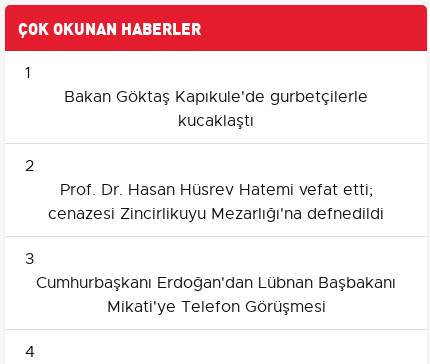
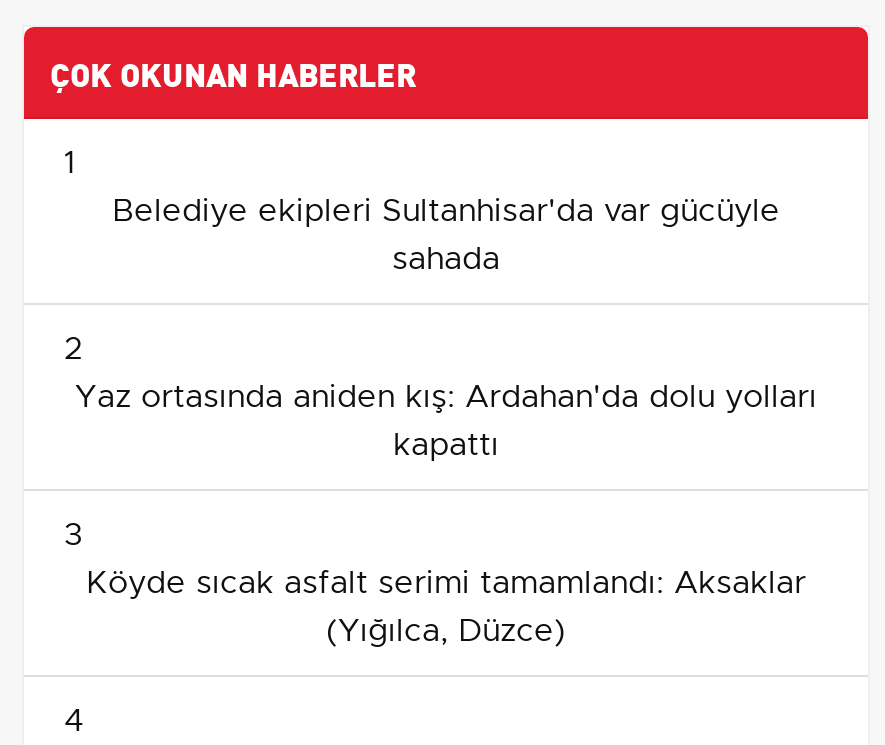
[64,87,368,131] Bakan Göktaş Kapıkule'de gurbetçilerle | kucaklaştı -> [112,190,780,278] Belediye ekipleri Sultanhisar'da var gücüyle | sahada
[48,180,384,224] Prof. Dr. Hasan Hüsrev Hatemi vefat etti; | cenazesi Zincirlikuyu Mezarlığı'na defnedildi -> [75,376,817,464] Yaz ortasında aniden kış: Ardahan'da dolu yolları | kapattı
[36,273,396,317] Cumhurbaşkanı Erdoğan'dan Lübnan Başbakanı | Mikati'ye Telefon Görüşmesi -> [86,562,806,650] Köyde sıcak asfalt serimi tamamlandı: Aksaklar | (Yığılca, Düzce)

